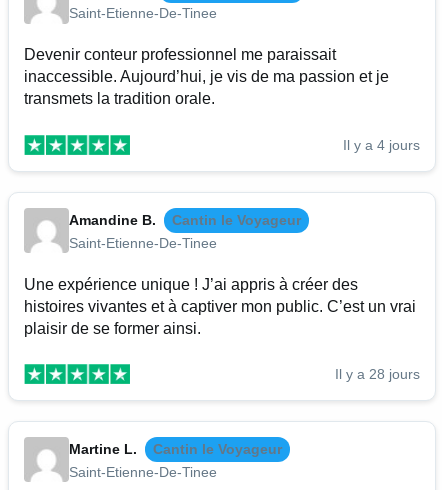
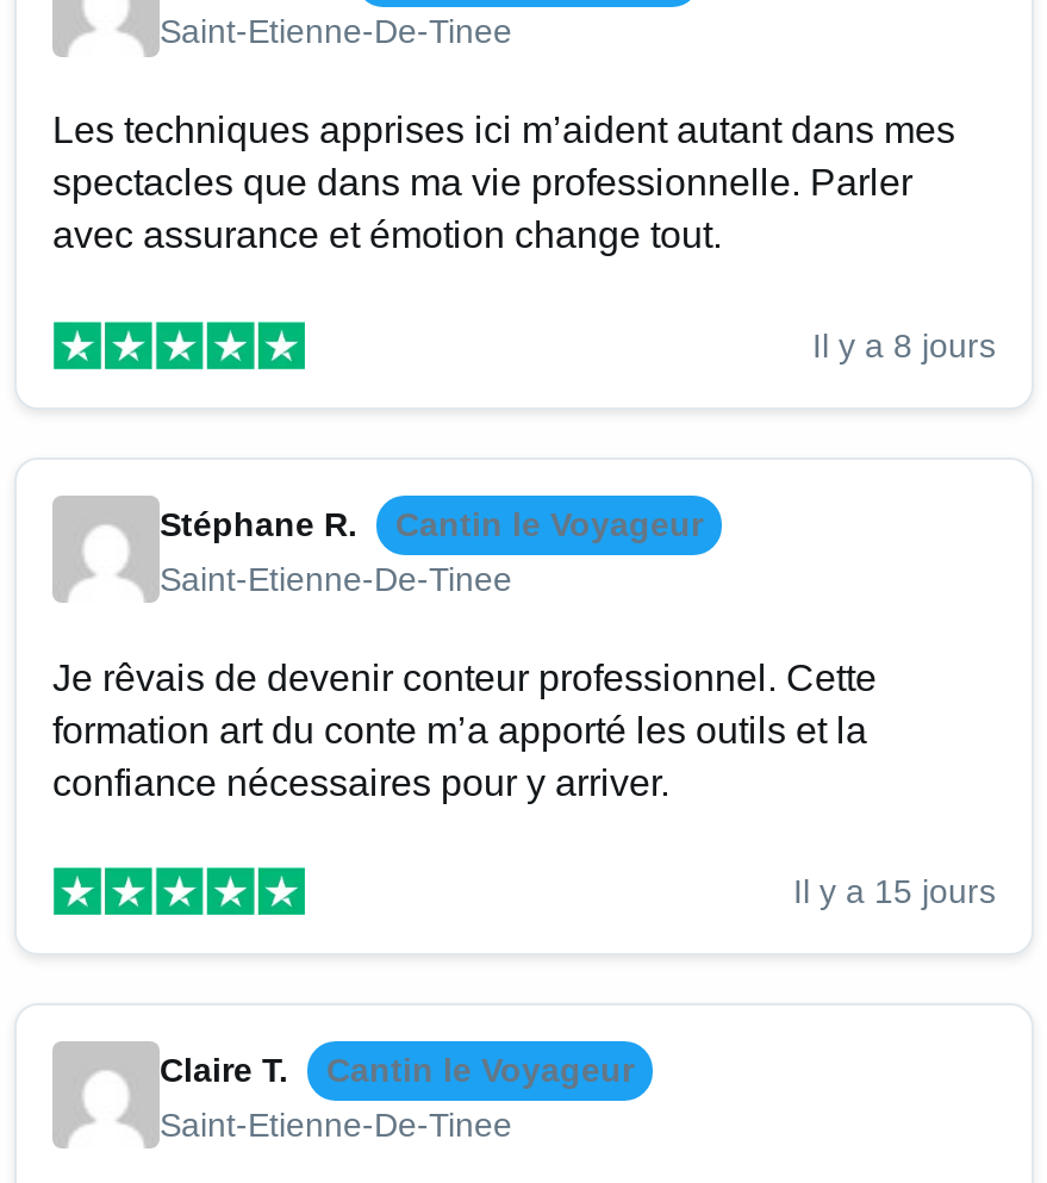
[24,46,389,107] Devenir conteur professionnel me paraissait | inaccessible. Aujourd’hui, je vis de ma passion et je | transmets la tradition orale. -> [52,110,955,255] Les techniques apprises ici m’aident autant dans mes | spectacles que dans ma vie professionnelle. Parler | avec assurance et émotion change tout.
[343,137,420,153] Il y a 4 jours -> [812,325,996,364] Il y a 8 jours
[69,212,156,228] Amandine B. -> [160,504,357,542] Stéphane R.
[24,276,416,337] Une expérience unique ! J’ai appris à créer des | histoires vivantes et à captiver mon public. C’est un vrai | plaisir de se former ainsi. -> [52,657,877,802] Je rêvais de devenir conteur professionnel. Cette | formation art du conte m’a apporté les outils et la | confiance nécessaires pour y arriver.
[335,366,420,382] Il y a 28 jours -> [793,872,996,910] Il y a 15 jours
[69,441,137,457] Martine L. -> [160,1051,288,1089] Claire T.

